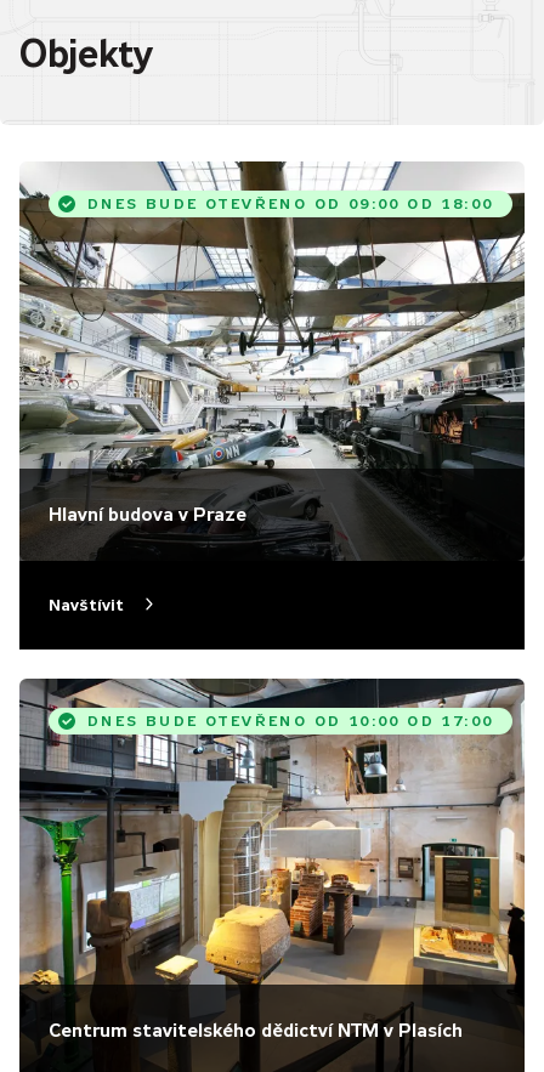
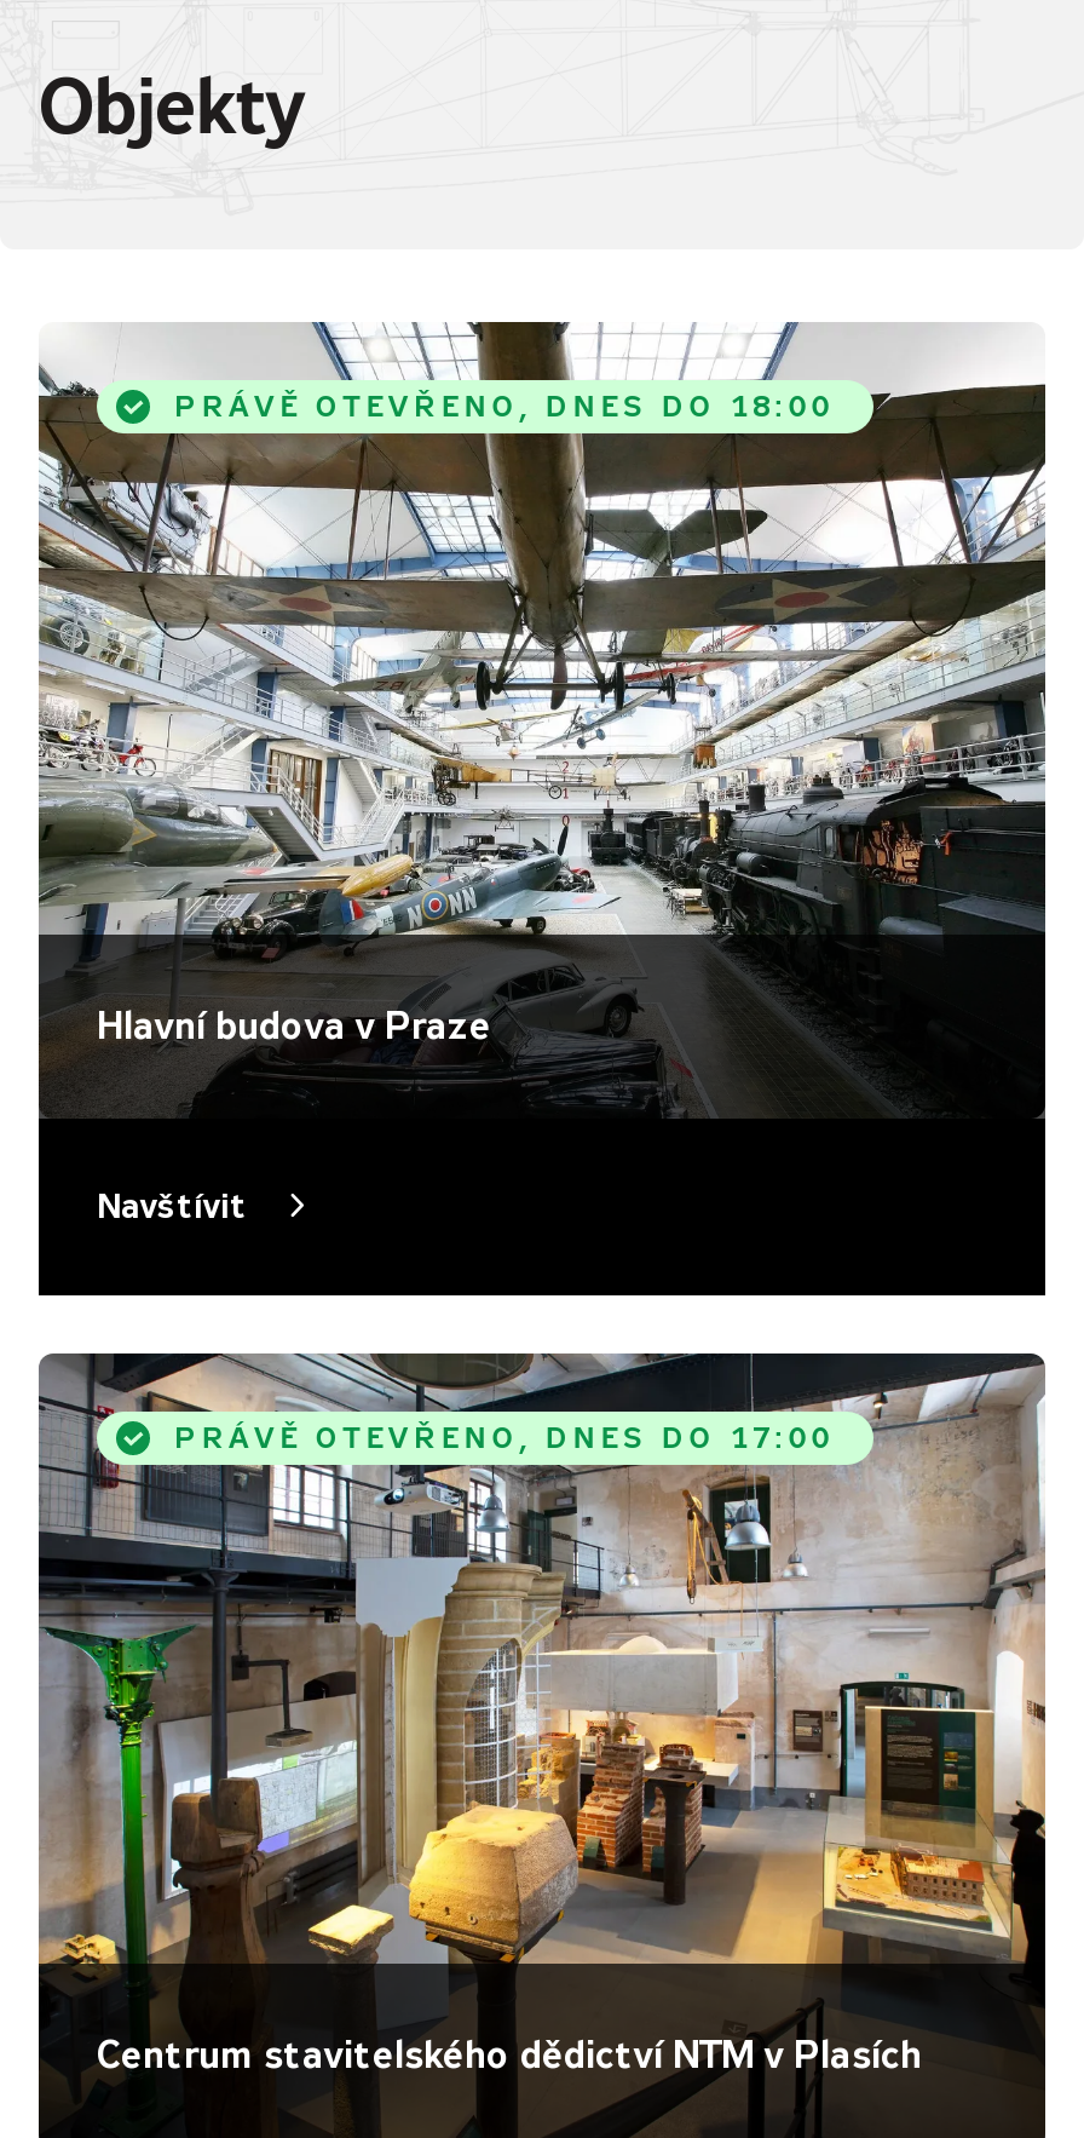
[87,195,493,212] DNES BUDE OTEVŘENO OD 09:00 OD 18:00 -> [174,390,834,424] PRÁVĚ OTEVŘENO, DNES DO 18:00
[87,712,493,729] DNES BUDE OTEVŘENO OD 10:00 OD 17:00 -> [174,1420,834,1454] PRÁVĚ OTEVŘENO, DNES DO 17:00

